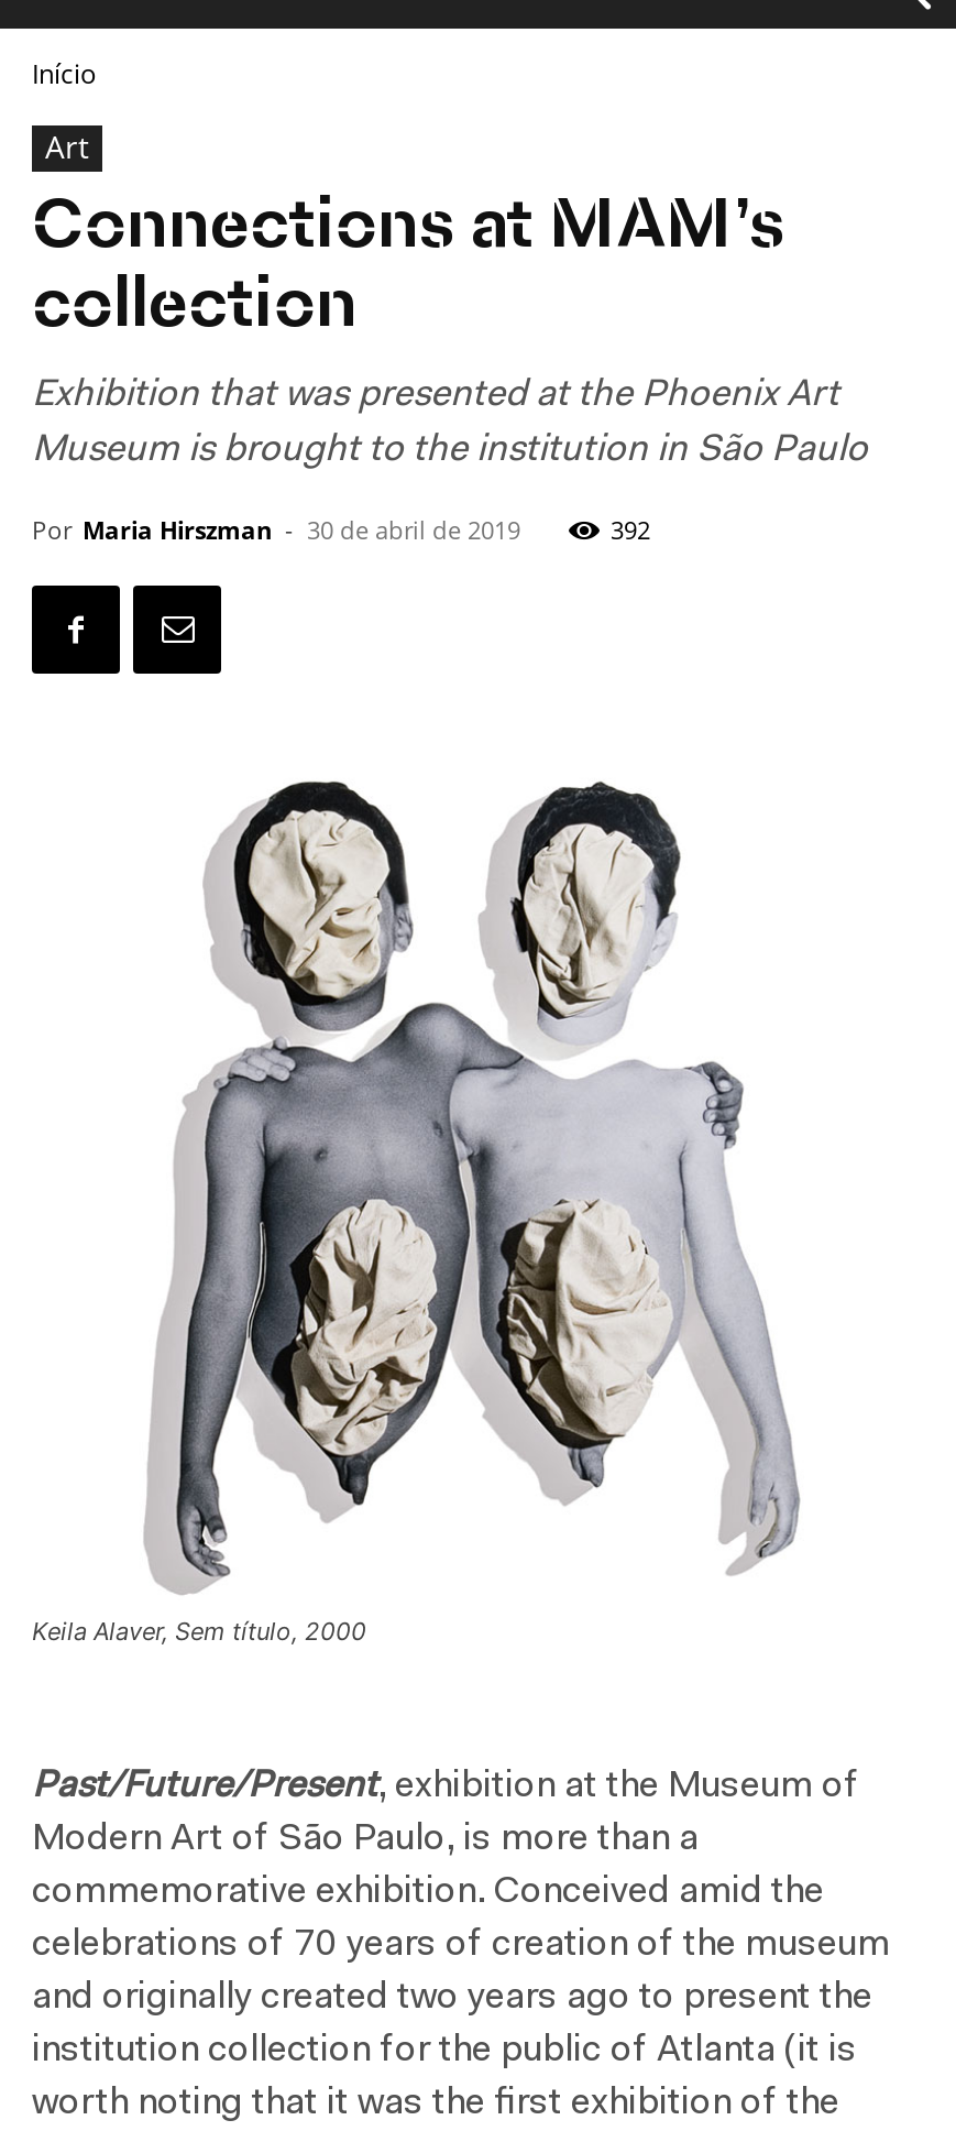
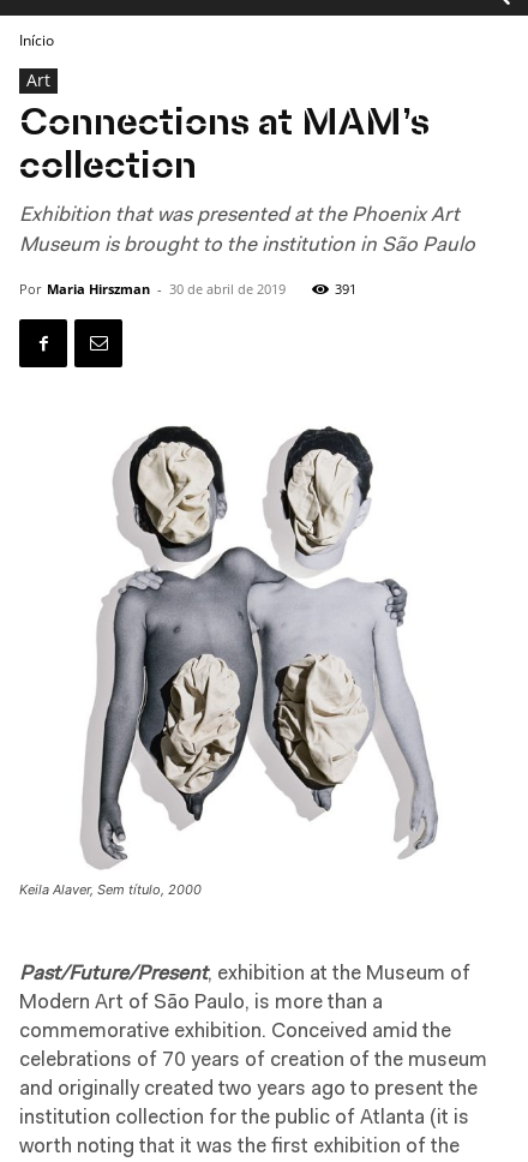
[611,513,650,546] 392 -> [335,280,356,298] 391

